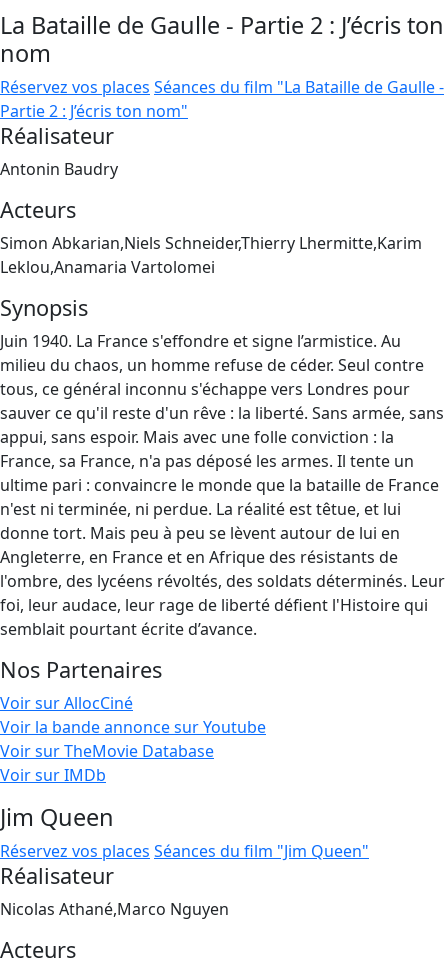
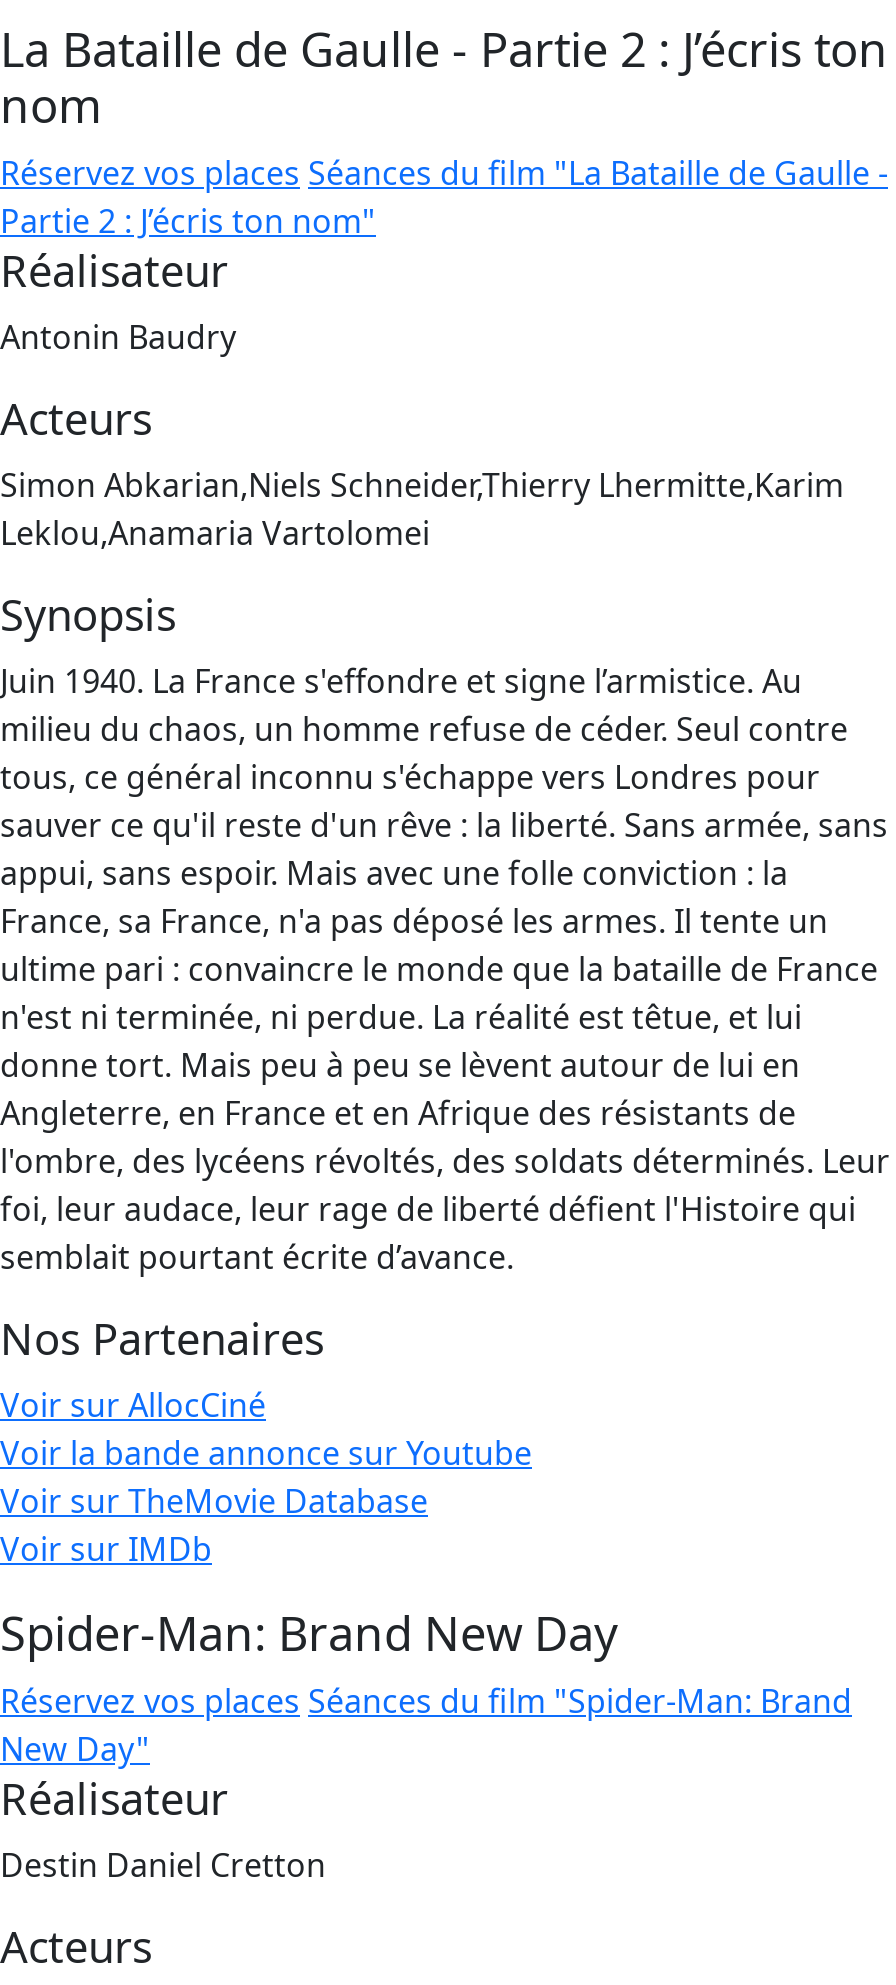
[0,801,369,862] Jim Queen | Réservez vos places Séances du film "Jim Queen" -> [0,1601,852,1771] Spider-Man: Brand New Day | Réservez vos places Séances du film "Spider-Man: Brand | New Day"
[0,898,229,920] Nicolas Athané,Marco Nguyen -> [0,1843,326,1887] Destin Daniel Cretton

